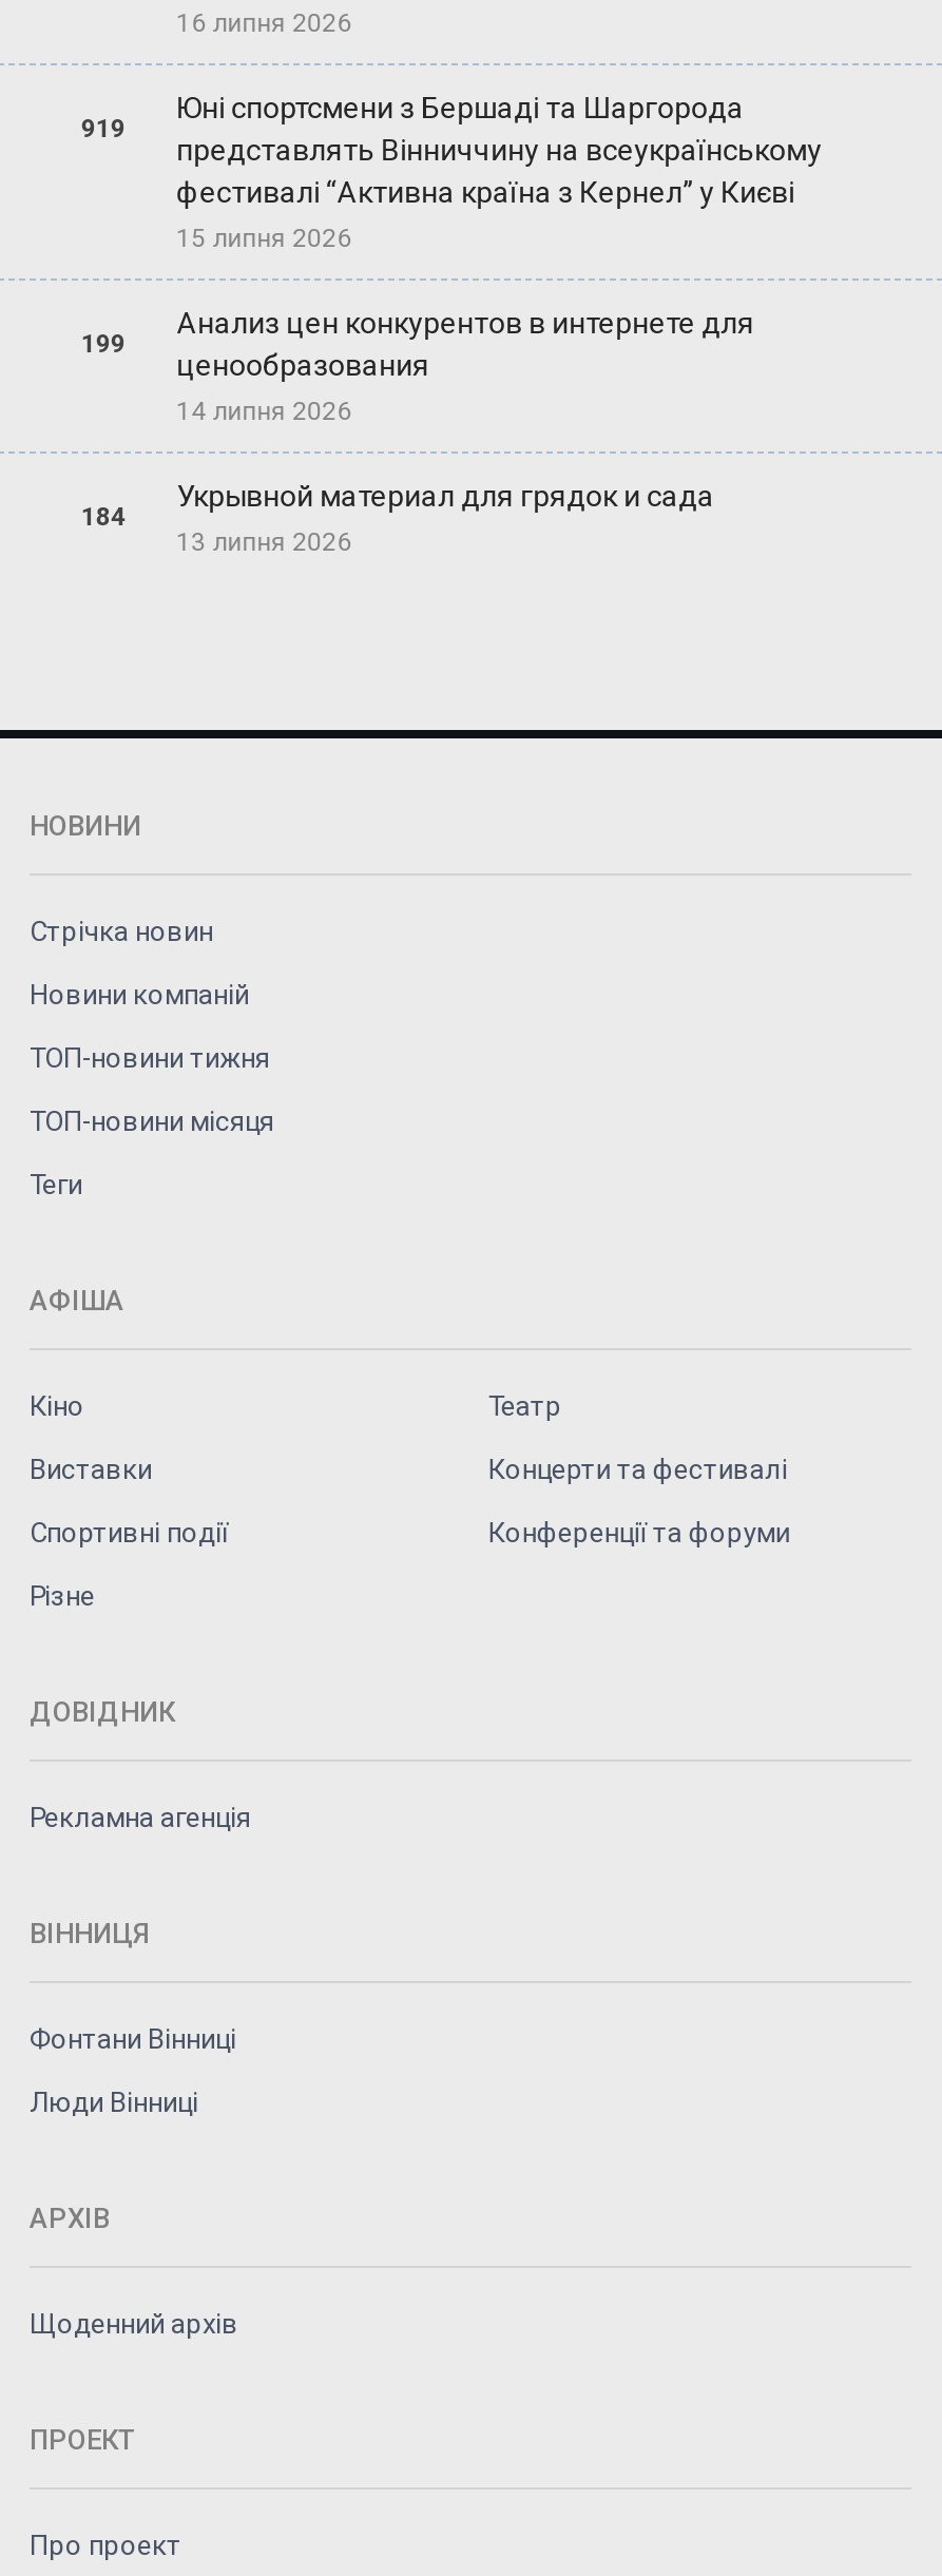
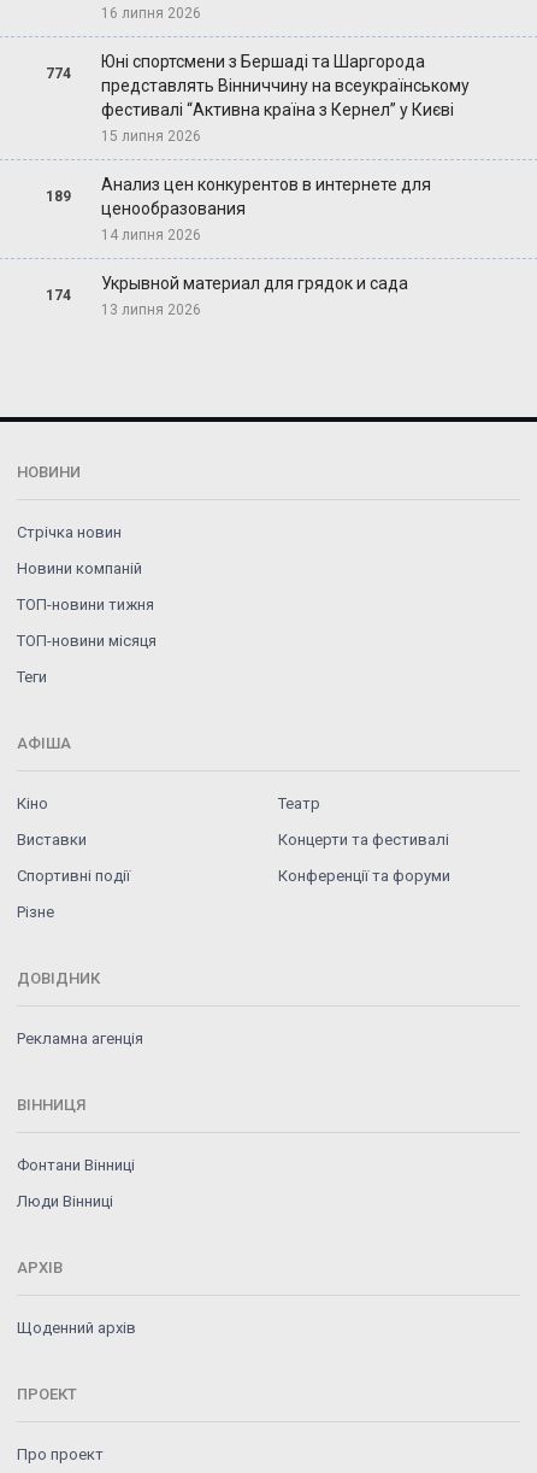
[81,114,125,144] 919 -> [46,65,71,82] 774
[81,330,125,359] 199 -> [46,188,71,205] 189
[81,503,125,532] 184 -> [46,287,71,304] 174

